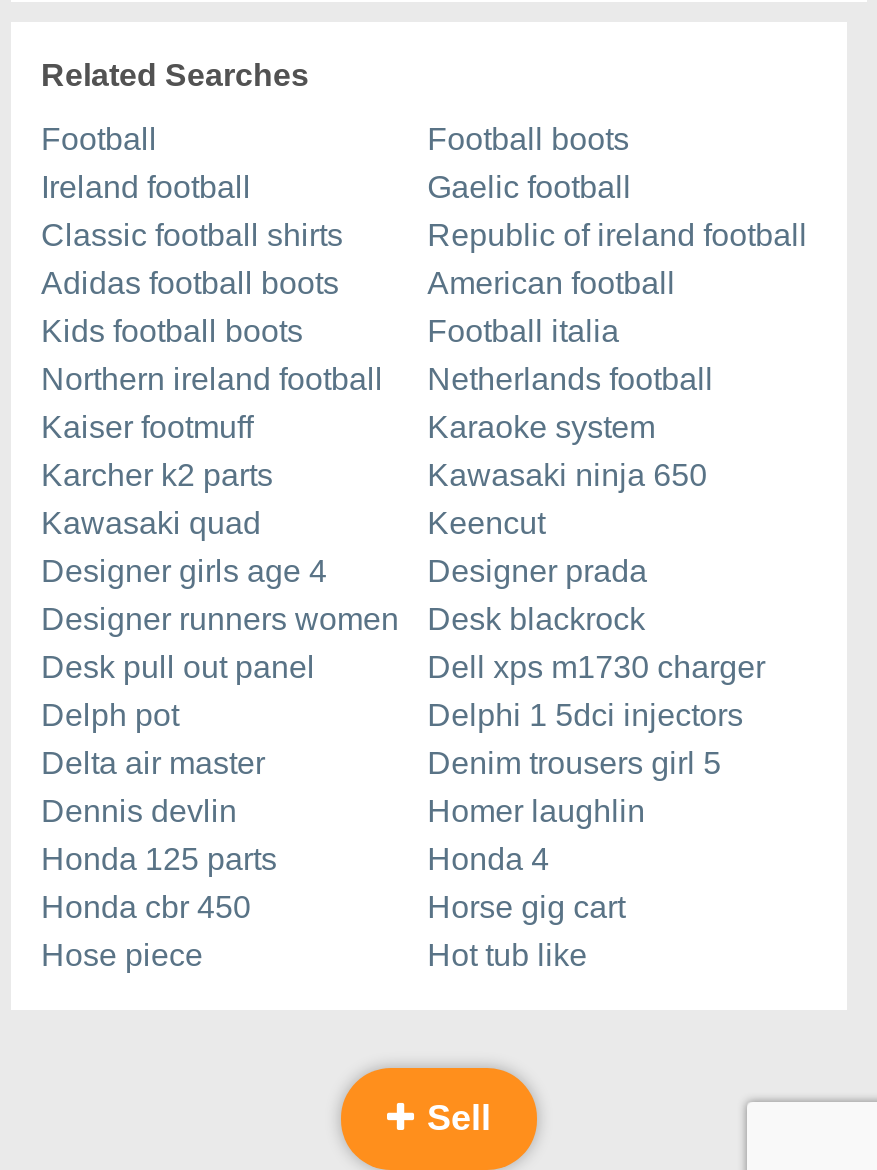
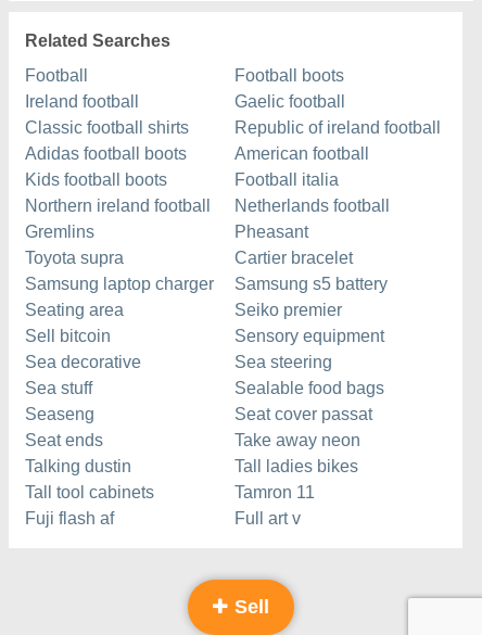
[41,410,765,972] Kaiser footmuff | Karaoke system | Karcher k2 parts | Kawasaki ninja 650 | Kawasaki quad | Keencut | Designer girls age 4 | Designer prada | Designer runners women | Desk blackrock | Desk pull out panel | Dell xps m1730 charger | Delph pot | Delphi 1 5dci injectors | Delta air master | Denim trousers girl 5 | Dennis devlin | Homer laughlin | Honda 125 parts | Honda 4 | Honda cbr 450 | Horse gig cart | Hose piece | Hot tub like -> [25,223,388,528] Gremlins | Pheasant | Toyota supra | Cartier bracelet | Samsung laptop charger | Samsung s5 battery | Seating area | Seiko premier | Sell bitcoin | Sensory equipment | Sea decorative | Sea steering | Sea stuff | Sealable food bags | Seaseng | Seat cover passat | Seat ends | Take away neon | Talking dustin | Tall ladies bikes | Tall tool cabinets | Tamron 11 | Fuji flash af | Full art v

